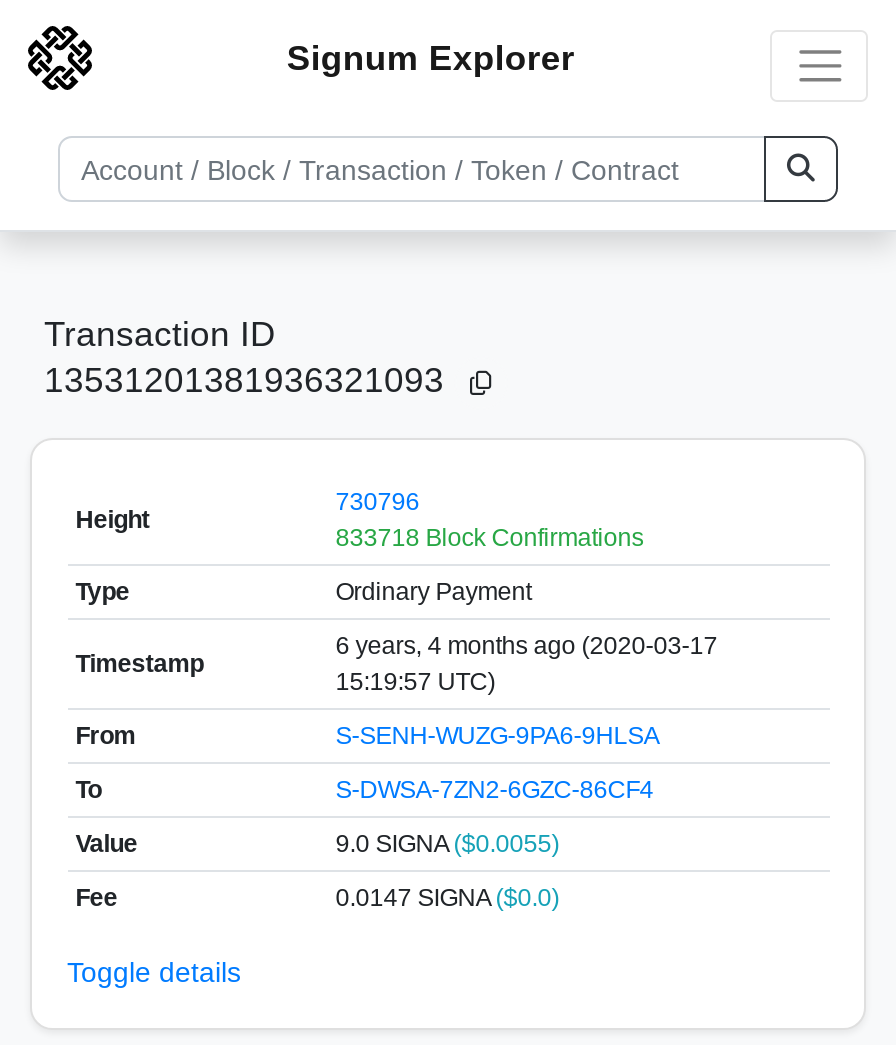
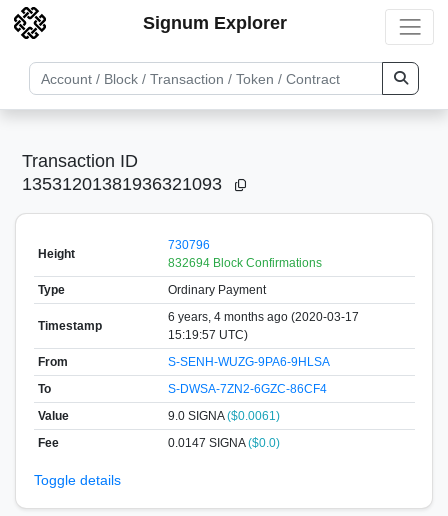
[335,523,643,551] 833718 Block Confirmations -> [168,255,322,269] 832694 Block Confirmations
[335,829,559,857] 9.0 SIGNA ($0.0055) -> [168,408,280,422] 9.0 SIGNA ($0.0061)

